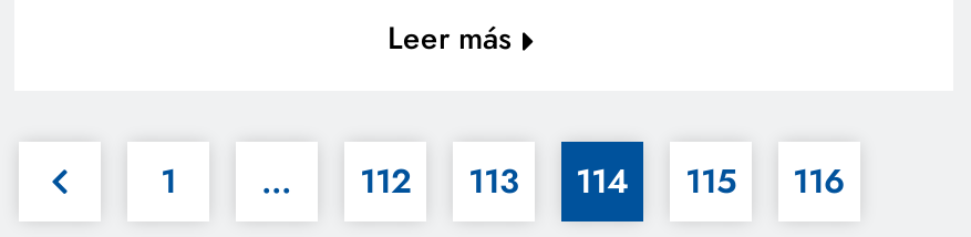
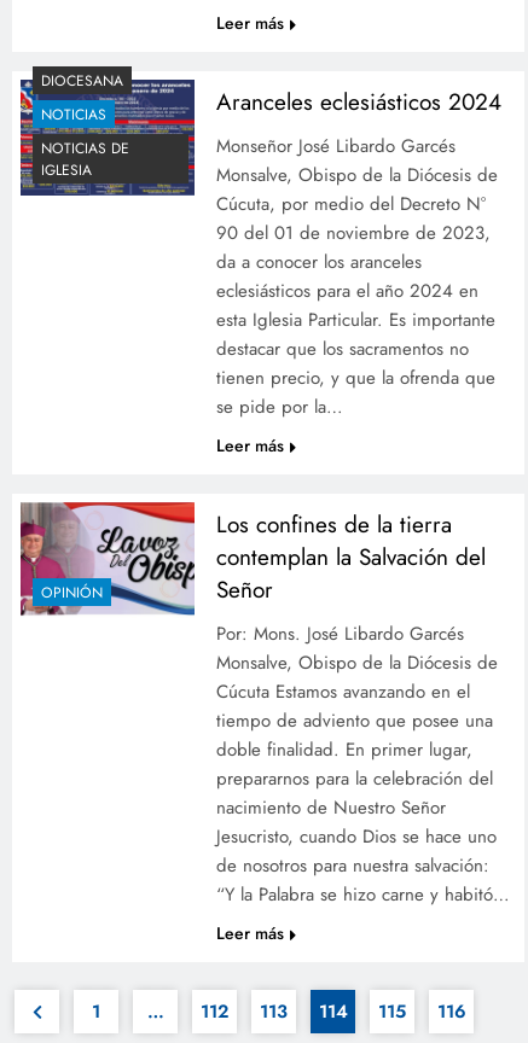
none -> [19,70,196,197] [image] | DIOCESANA | NOTICIAS | NOTICIAS DE | IGLESIA
none -> [19,501,196,617] [image] | OPINIÓN
none -> [216,86,501,458] Aranceles eclesiásticos 2024 | Monseñor José Libardo Garcés | Monsalve, Obispo de la Diócesis de | Cúcuta, por medio del Decreto N° | 90 del 01 de noviembre de 2023, | da a conocer los aranceles | eclesiásticos para el año 2024 en | esta Iglesia Particular. Es importante | destacar que los sacramentos no | tienen precio, y que la ofrenda que | se pide por la… | Leer más
none -> [216,508,509,945] Los confines de la tierra | contemplan la Salvación del | Señor | Por: Mons. José Libardo Garcés | Monsalve, Obispo de la Diócesis de | Cúcuta Estamos avanzando en el | tiempo de adviento que posee una | doble finalidad. En primer lugar, | prepararnos para la celebración del | nacimiento de Nuestro Señor | Jesucristo, cuando Dios se hace uno | de nosotros para nuestra salvación: | “Y la Palabra se hizo carne y habitó… | Leer más

